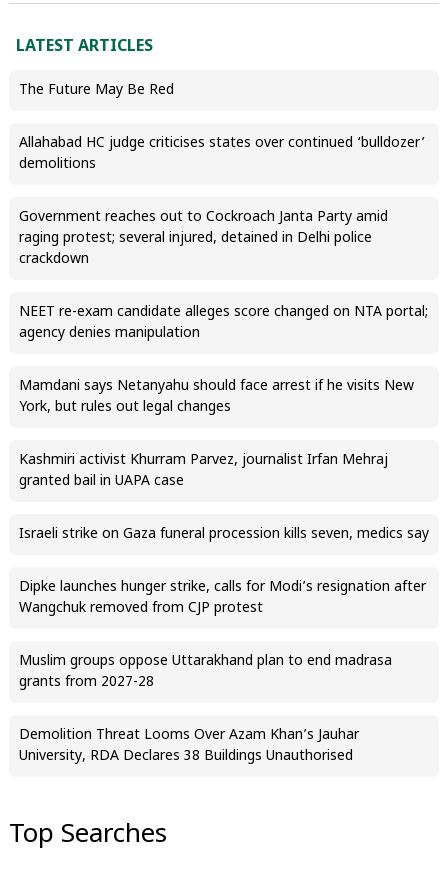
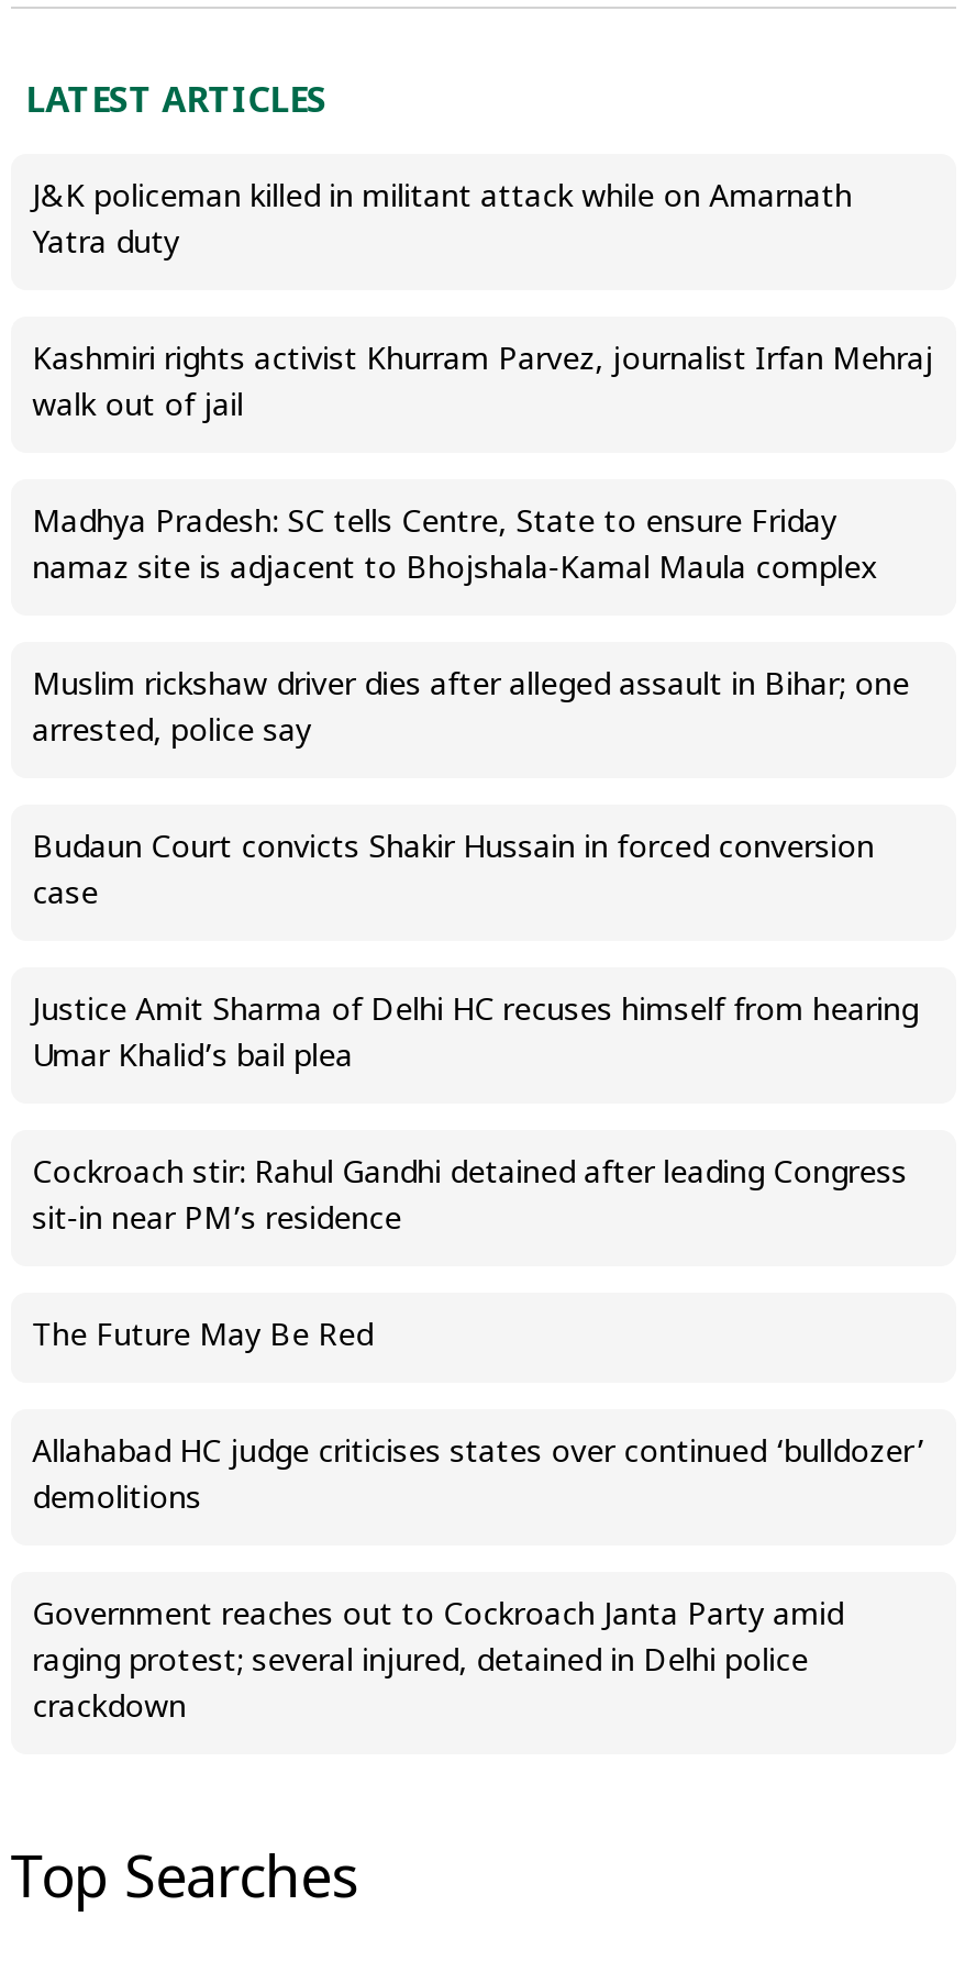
none -> [32,178,933,1242] J&K policeman killed in militant attack while on Amarnath | Yatra duty | Kashmiri rights activist Khurram Parvez, journalist Irfan Mehraj | walk out of jail | Madhya Pradesh: SC tells Centre, State to ensure Friday | namaz site is adjacent to Bhojshala-Kamal Maula complex | Muslim rickshaw driver dies after alleged assault in Bihar; one | arrested, police say | Budaun Court convicts Shakir Hussain in forced conversion | case | Justice Amit Sharma of Delhi HC recuses himself from hearing | Umar Khalid’s bail plea | Cockroach stir: Rahul Gandhi detained after leading Congress | sit-in near PM’s residence
moved [19,81,425,269] -> [32,1317,925,1730]: The Future May Be Red | Allahabad HC judge criticises states over continued ‘bulldozer’ | demolitions | Government reaches out to Cockroach Janta Party amid | raging protest; several injured, detained in Delhi police | crackdown
[19,303,429,766] NEET re-exam candidate alleges score changed on NTA portal; | agency denies manipulation | Mamdani says Netanyahu should face arrest if he visits New | York, but rules out legal changes | Kashmiri activist Khurram Parvez, journalist Irfan Mehraj | granted bail in UAPA case | Israeli strike on Gaza funeral procession kills seven, medics say | Dipke launches hunger strike, calls for Modi’s resignation after | Wangchuk removed from CJP protest | Muslim groups oppose Uttarakhand plan to end madrasa | grants from 2027-28 | Demolition Threat Looms Over Azam Khan’s Jauhar | University, RDA Declares 38 Buildings Unauthorised -> none

